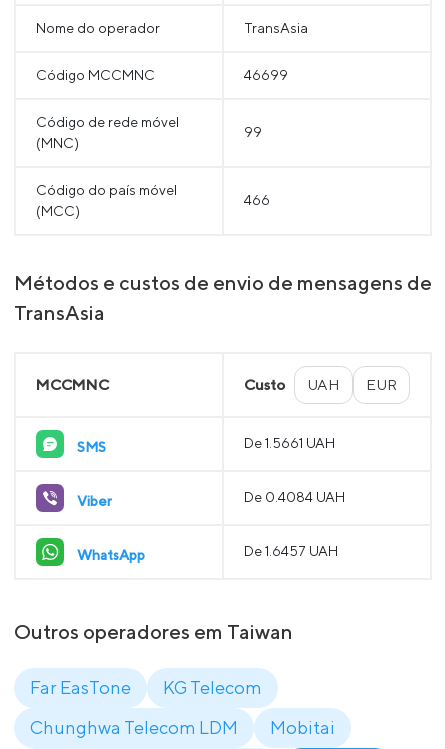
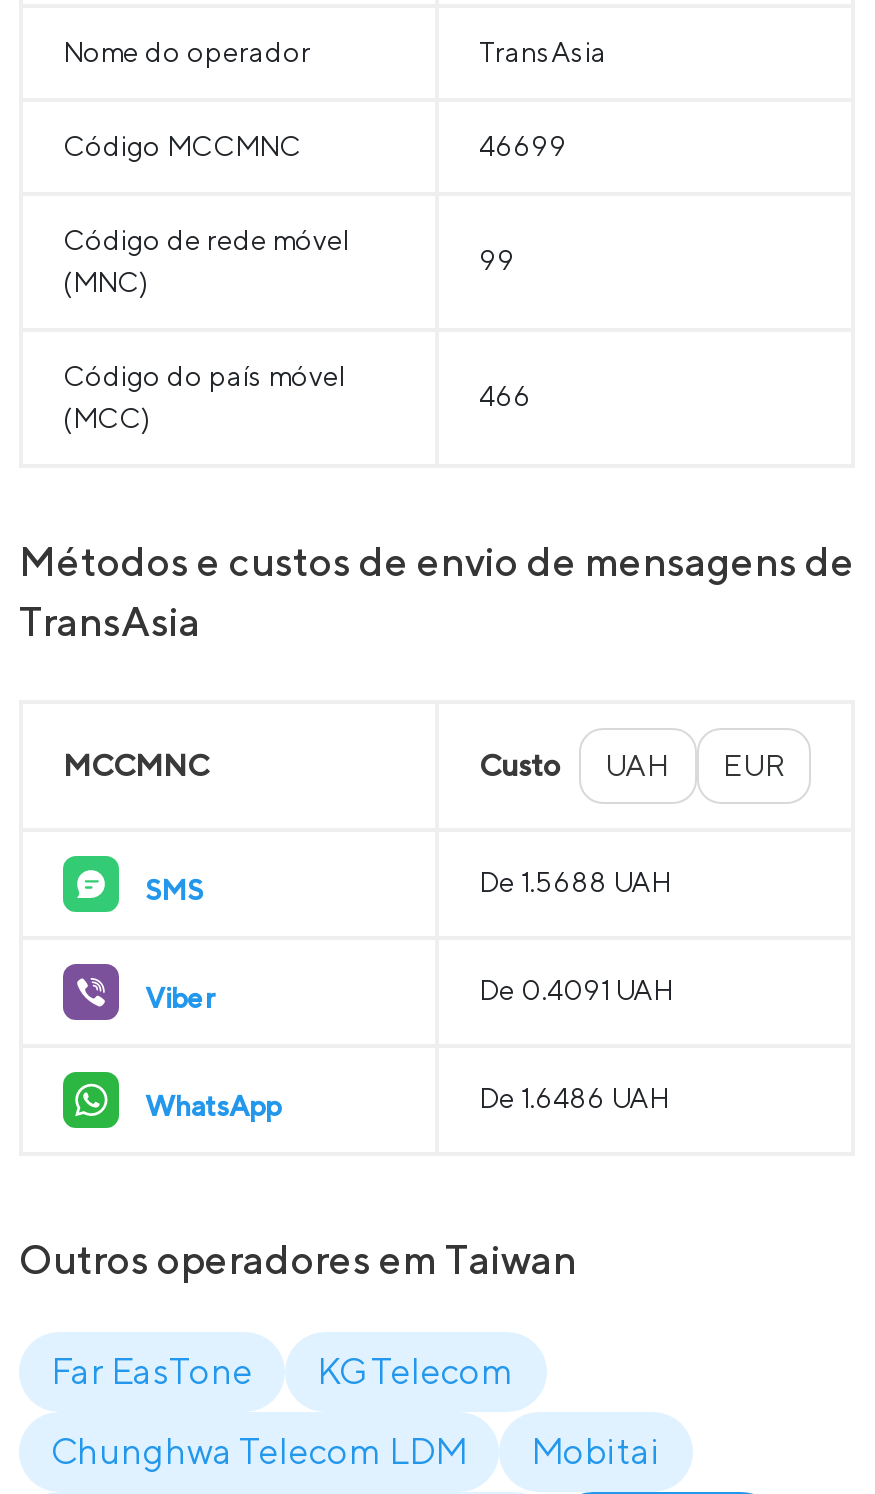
[244,435,335,451] De 1.5661 UAH -> [479,866,671,898] De 1.5688 UAH
[244,489,345,505] De 0.4084 UAH -> [479,974,673,1006] De 0.4091 UAH
[244,543,338,559] De 1.6457 UAH -> [479,1082,669,1114] De 1.6486 UAH

